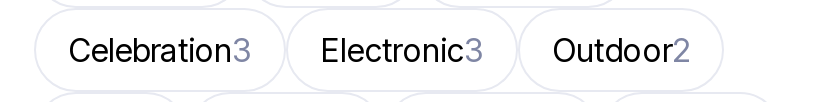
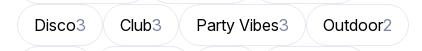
[68,30,484,70] Celebration3 | Electronic3 -> [34,15,289,35] Disco3 | Club3 | Party Vibes3

